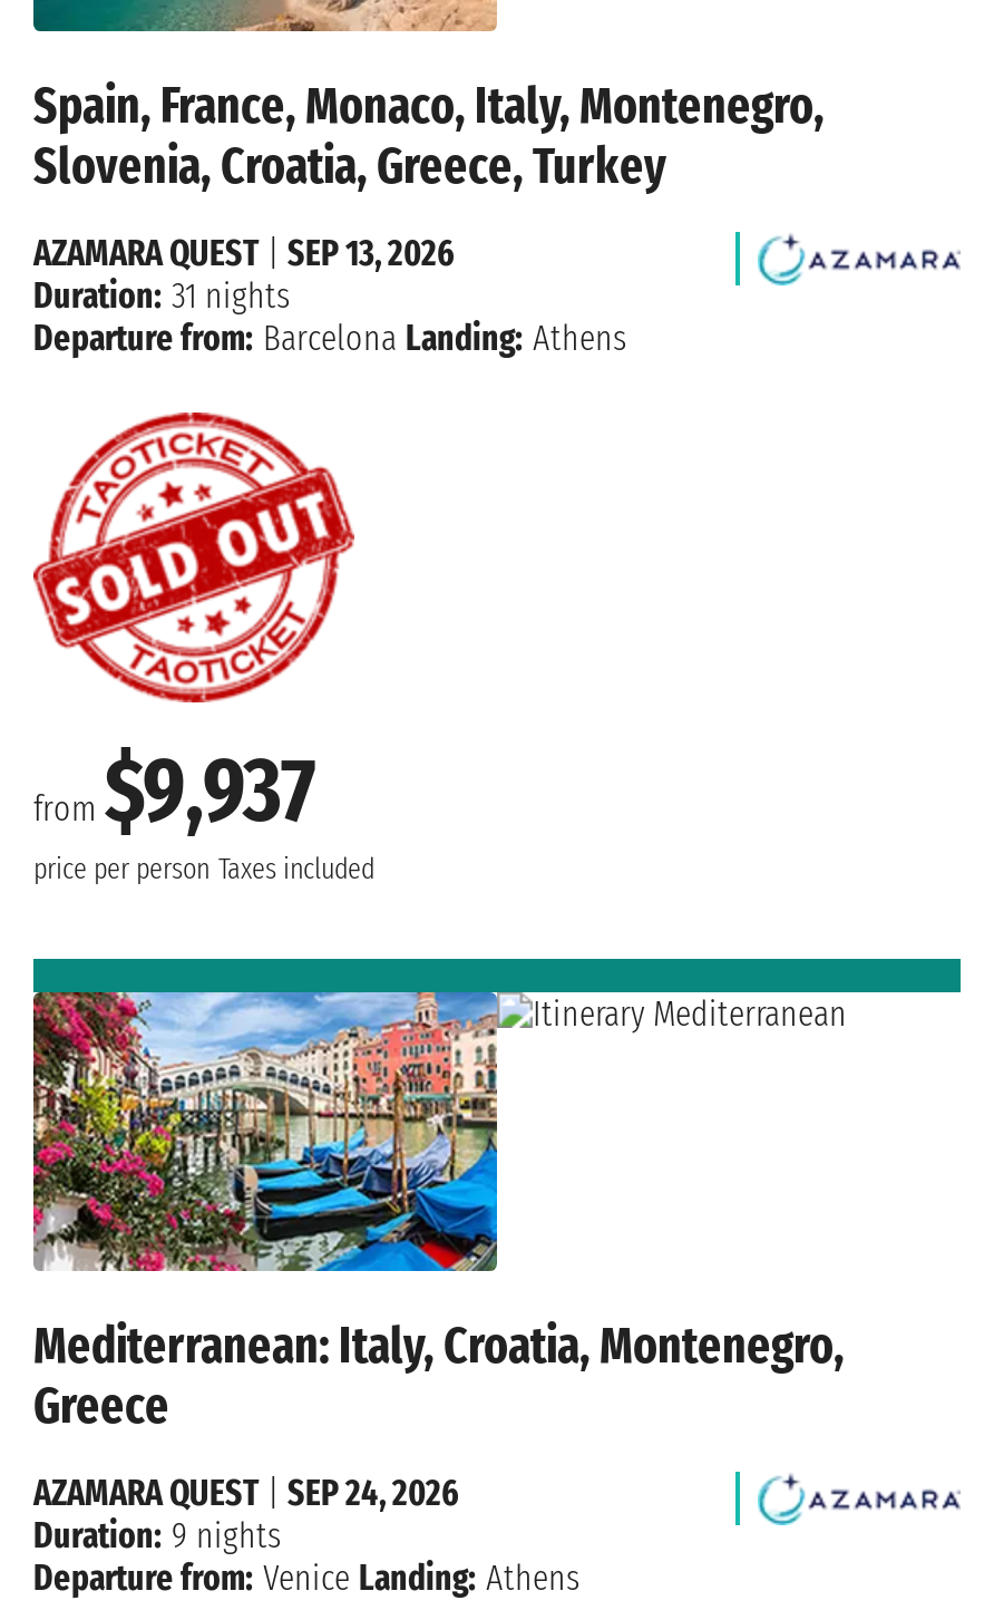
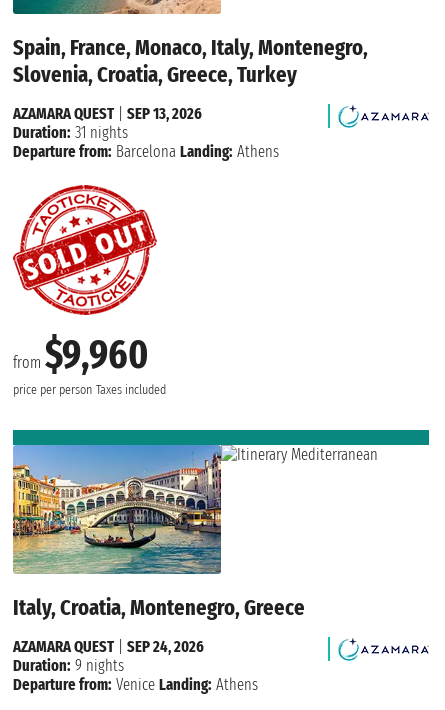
[33,737,316,844] from$9,937 -> [13,330,149,378] from$9,960
[31,990,845,1436] [image] | Mediterranean: Italy, Croatia, Montenegro, | Greece -> [12,444,305,621] [image] | Italy, Croatia, Montenegro, Greece

